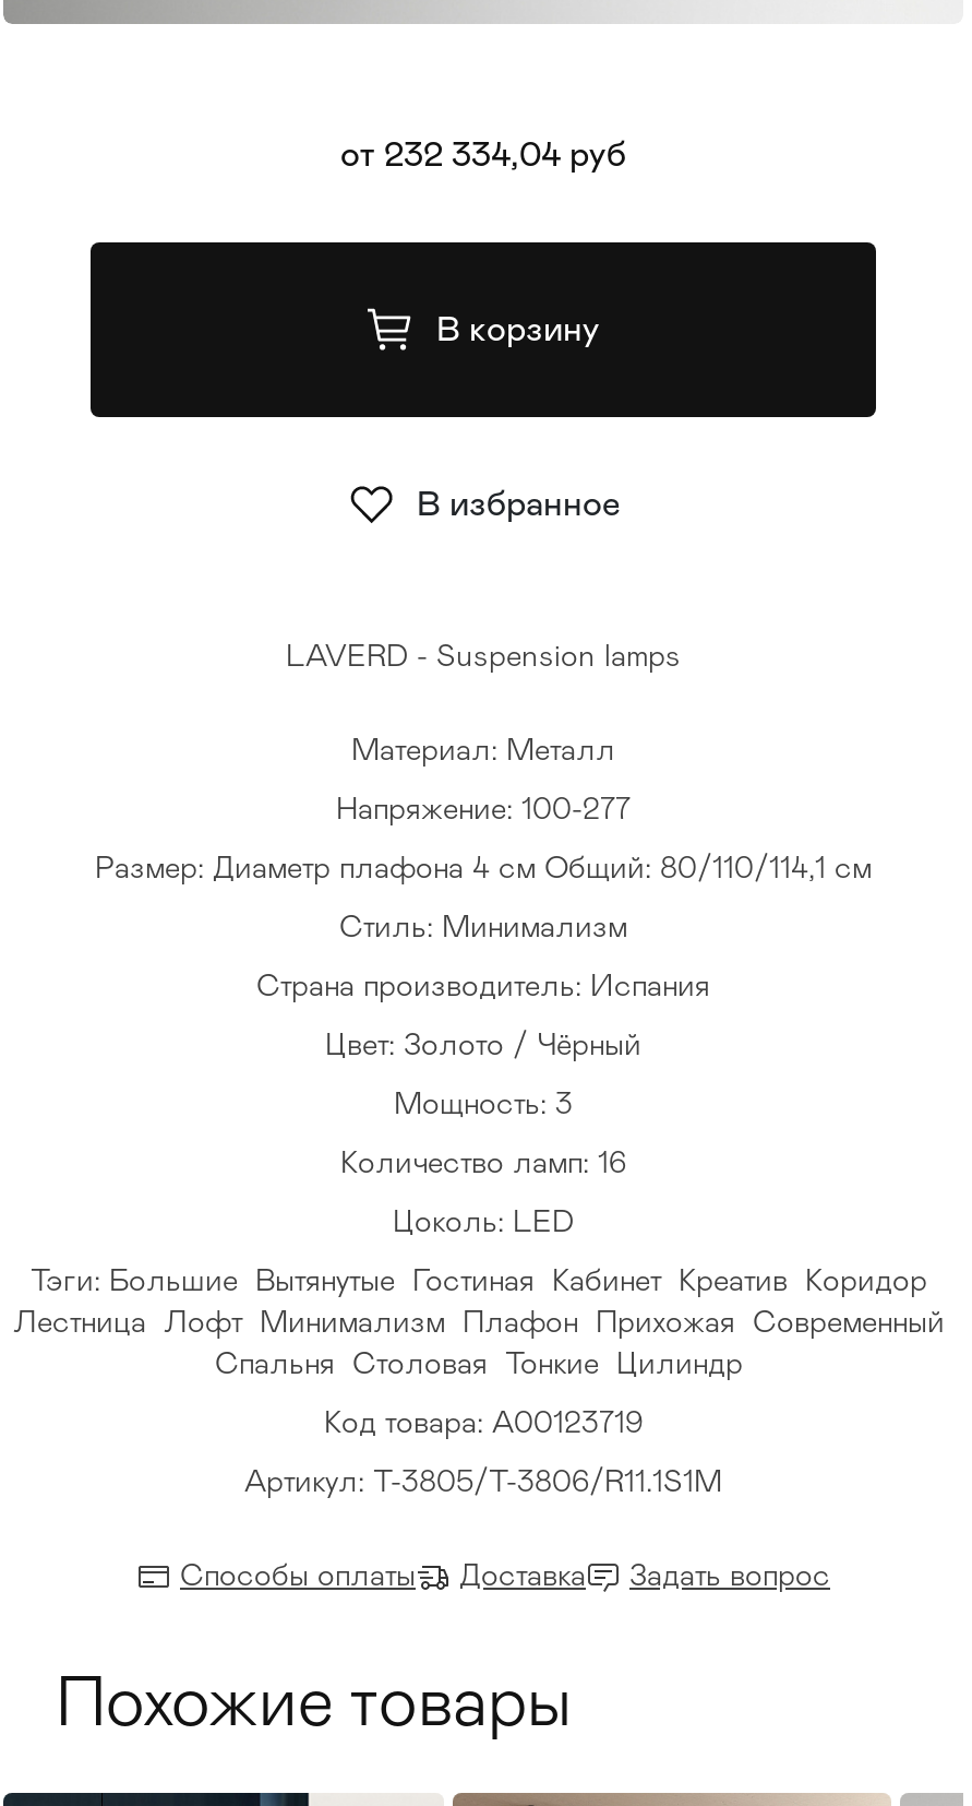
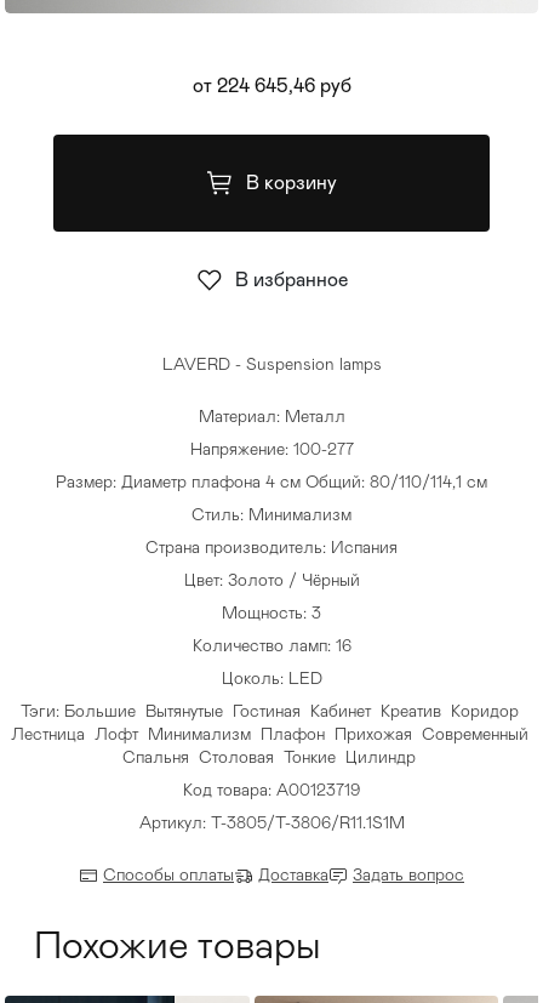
[340,131,626,177] от 232 334,04 руб -> [192,73,351,98] от 224 645,46 руб

